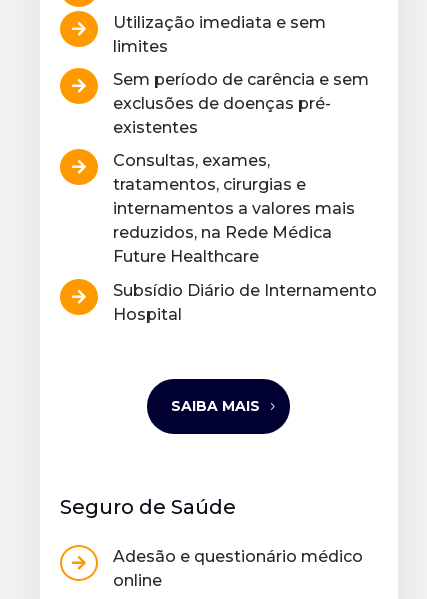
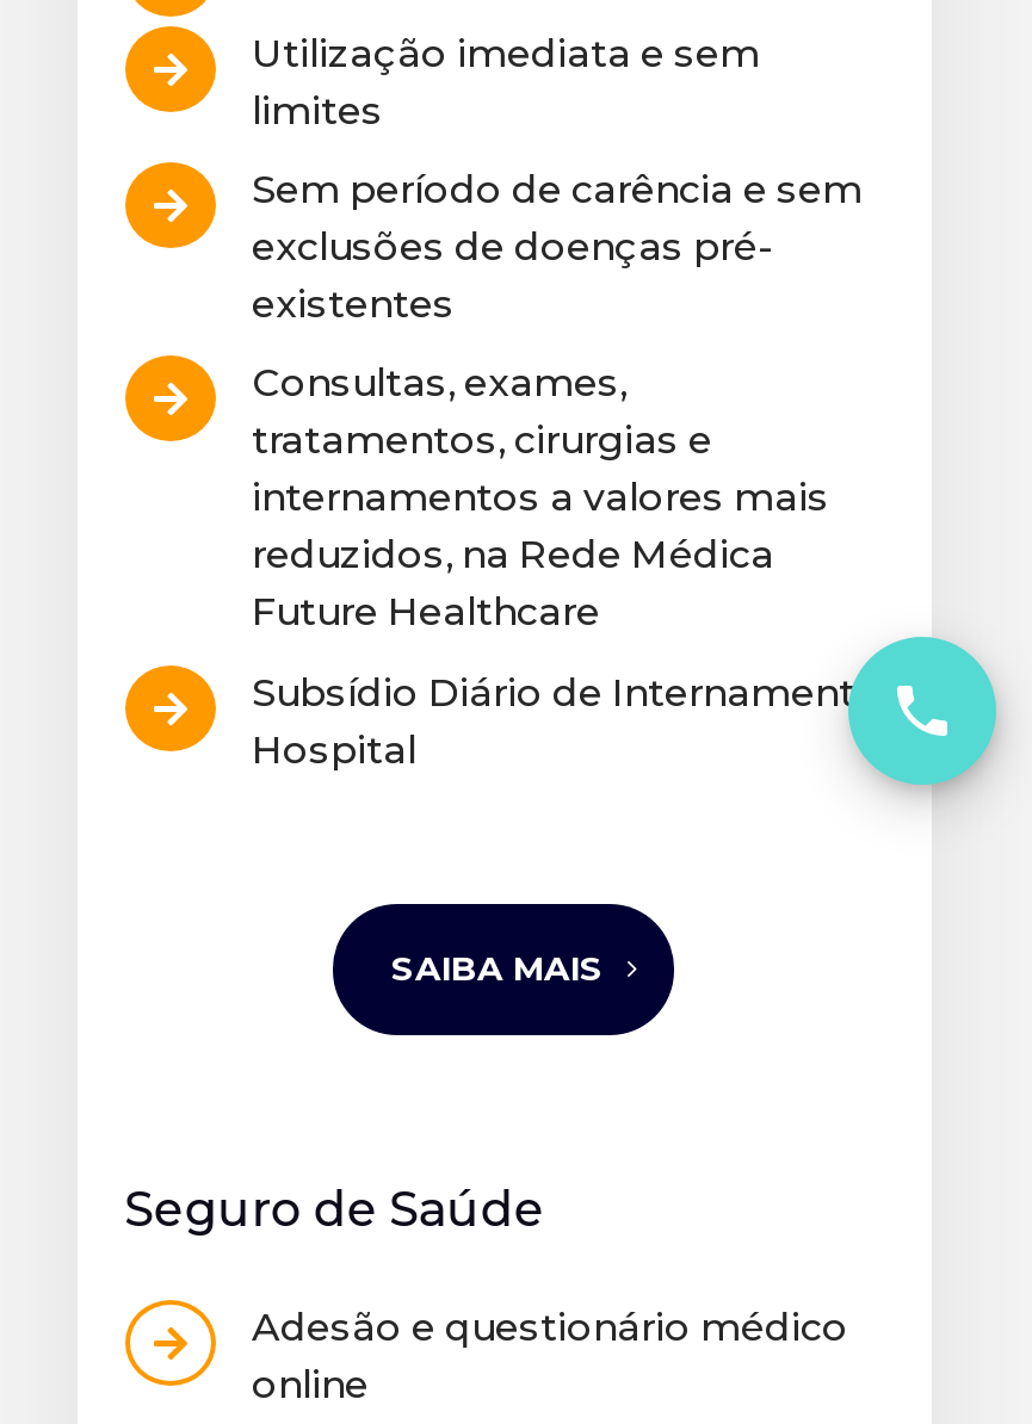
none -> [846,634,1001,799] [image]

